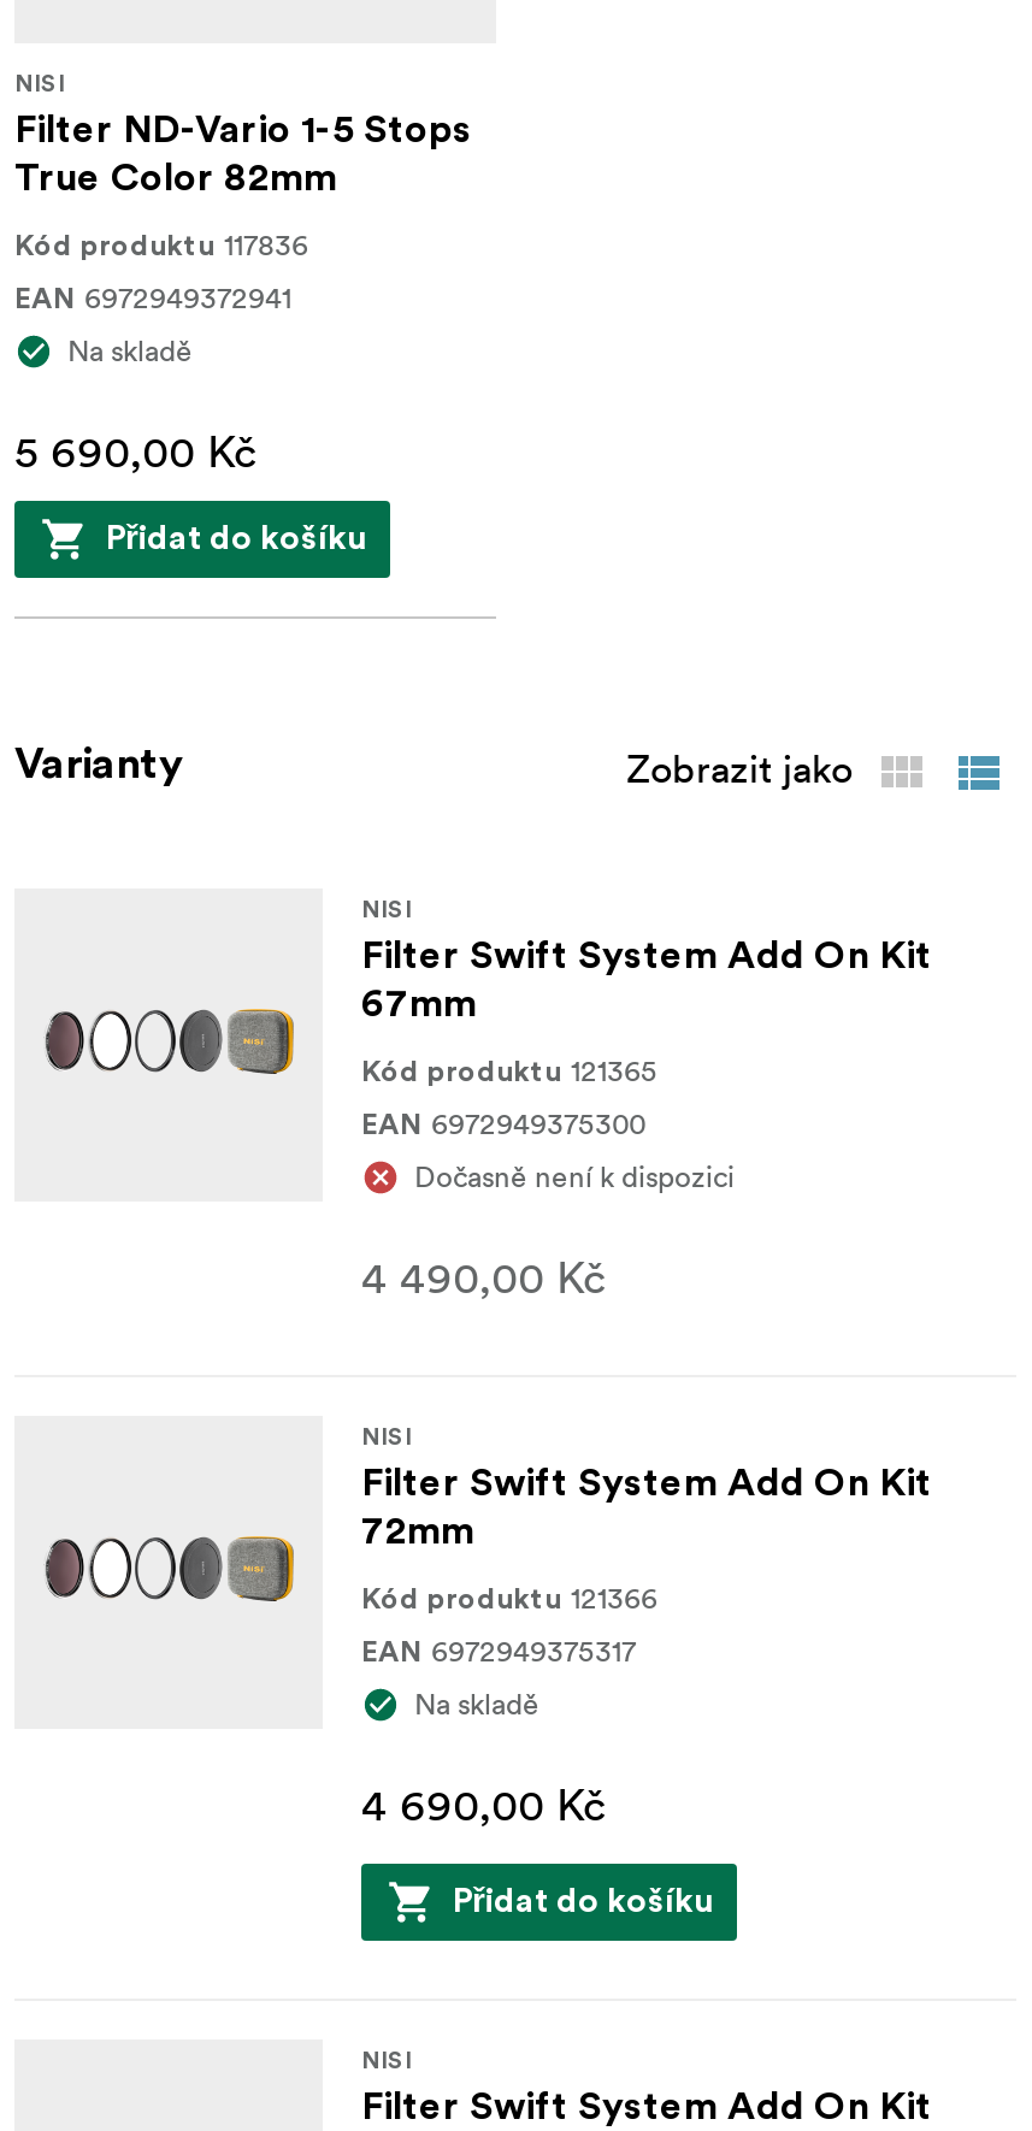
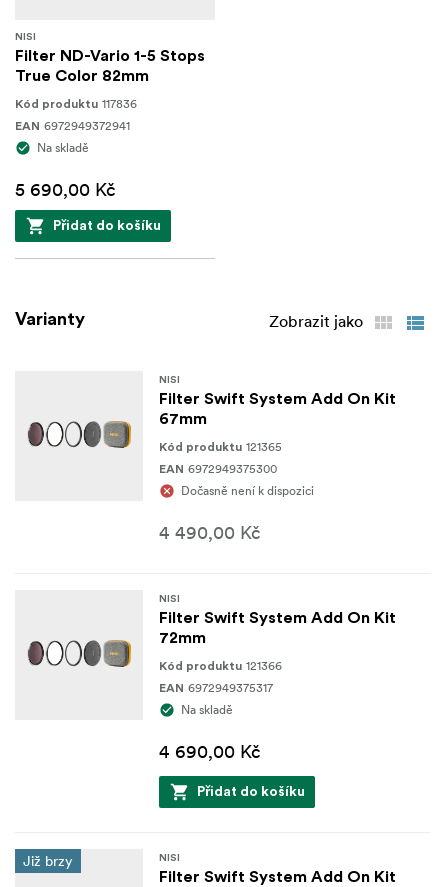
none -> [23,852,73,870] Již brzy

